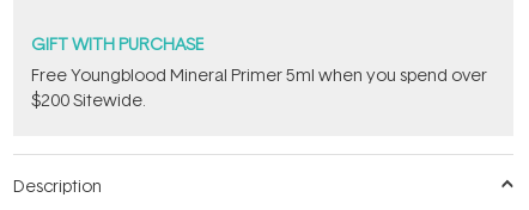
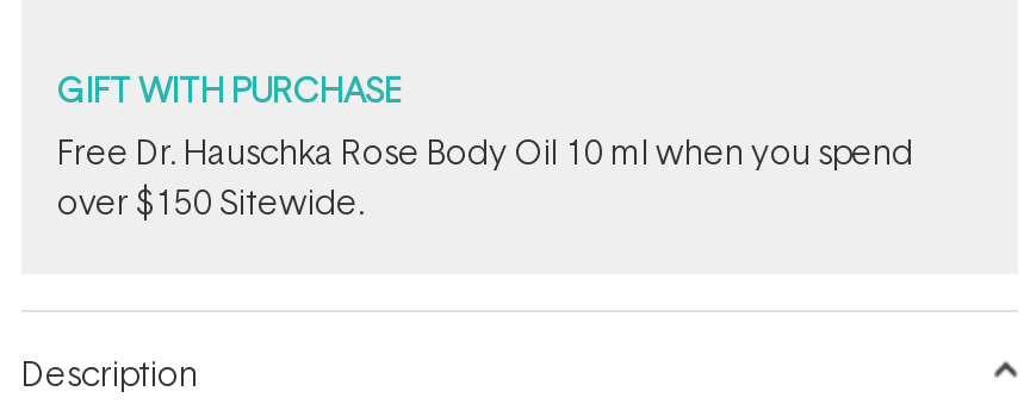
[31,63,487,111] Free Youngblood Mineral Primer 5ml when you spend over | $200 Sitewide. -> [57,129,913,225] Free Dr. Hauschka Rose Body Oil 10 ml when you spend | over $150 Sitewide.

